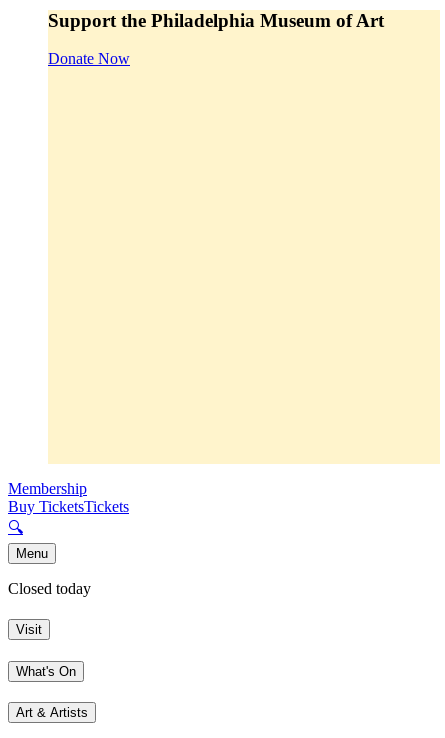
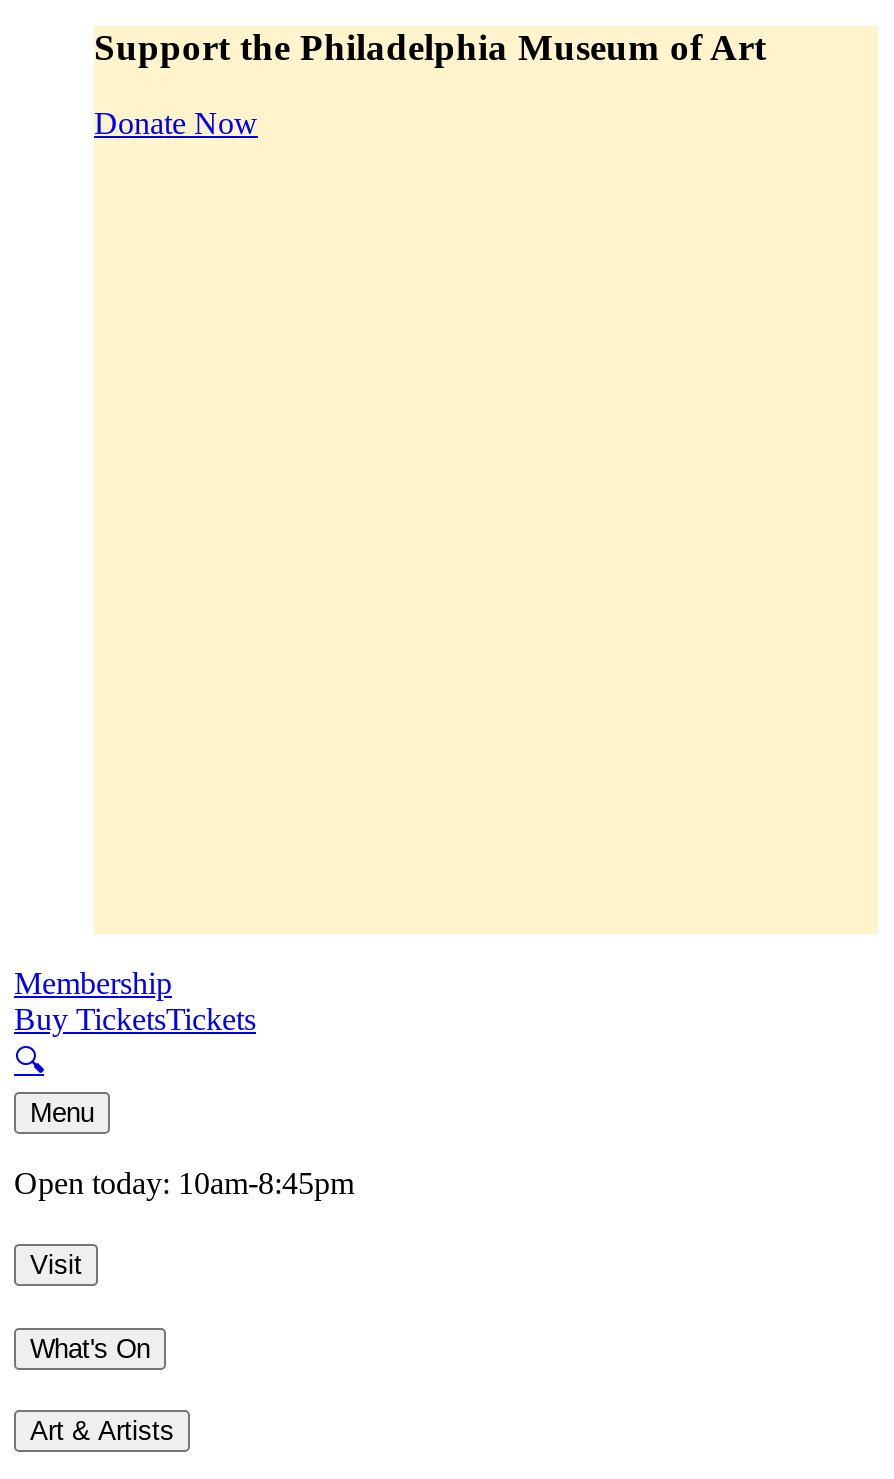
[8,580,91,597] Closed today -> [14,1167,354,1201] Open today: 10am-8:45pm

